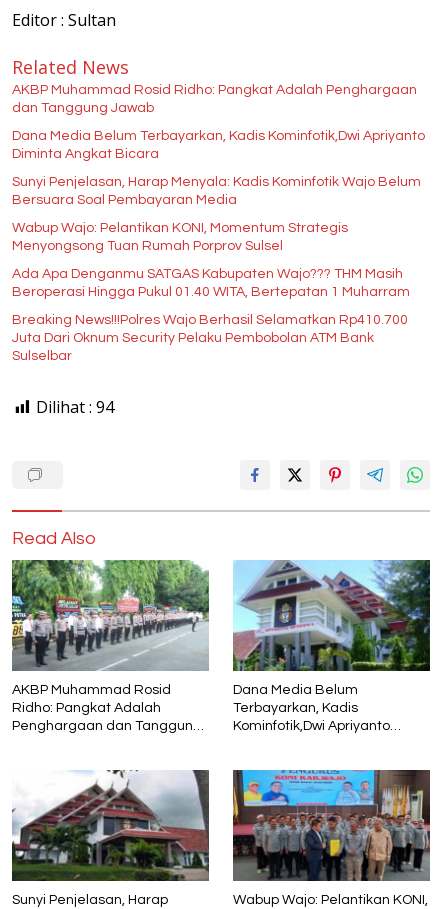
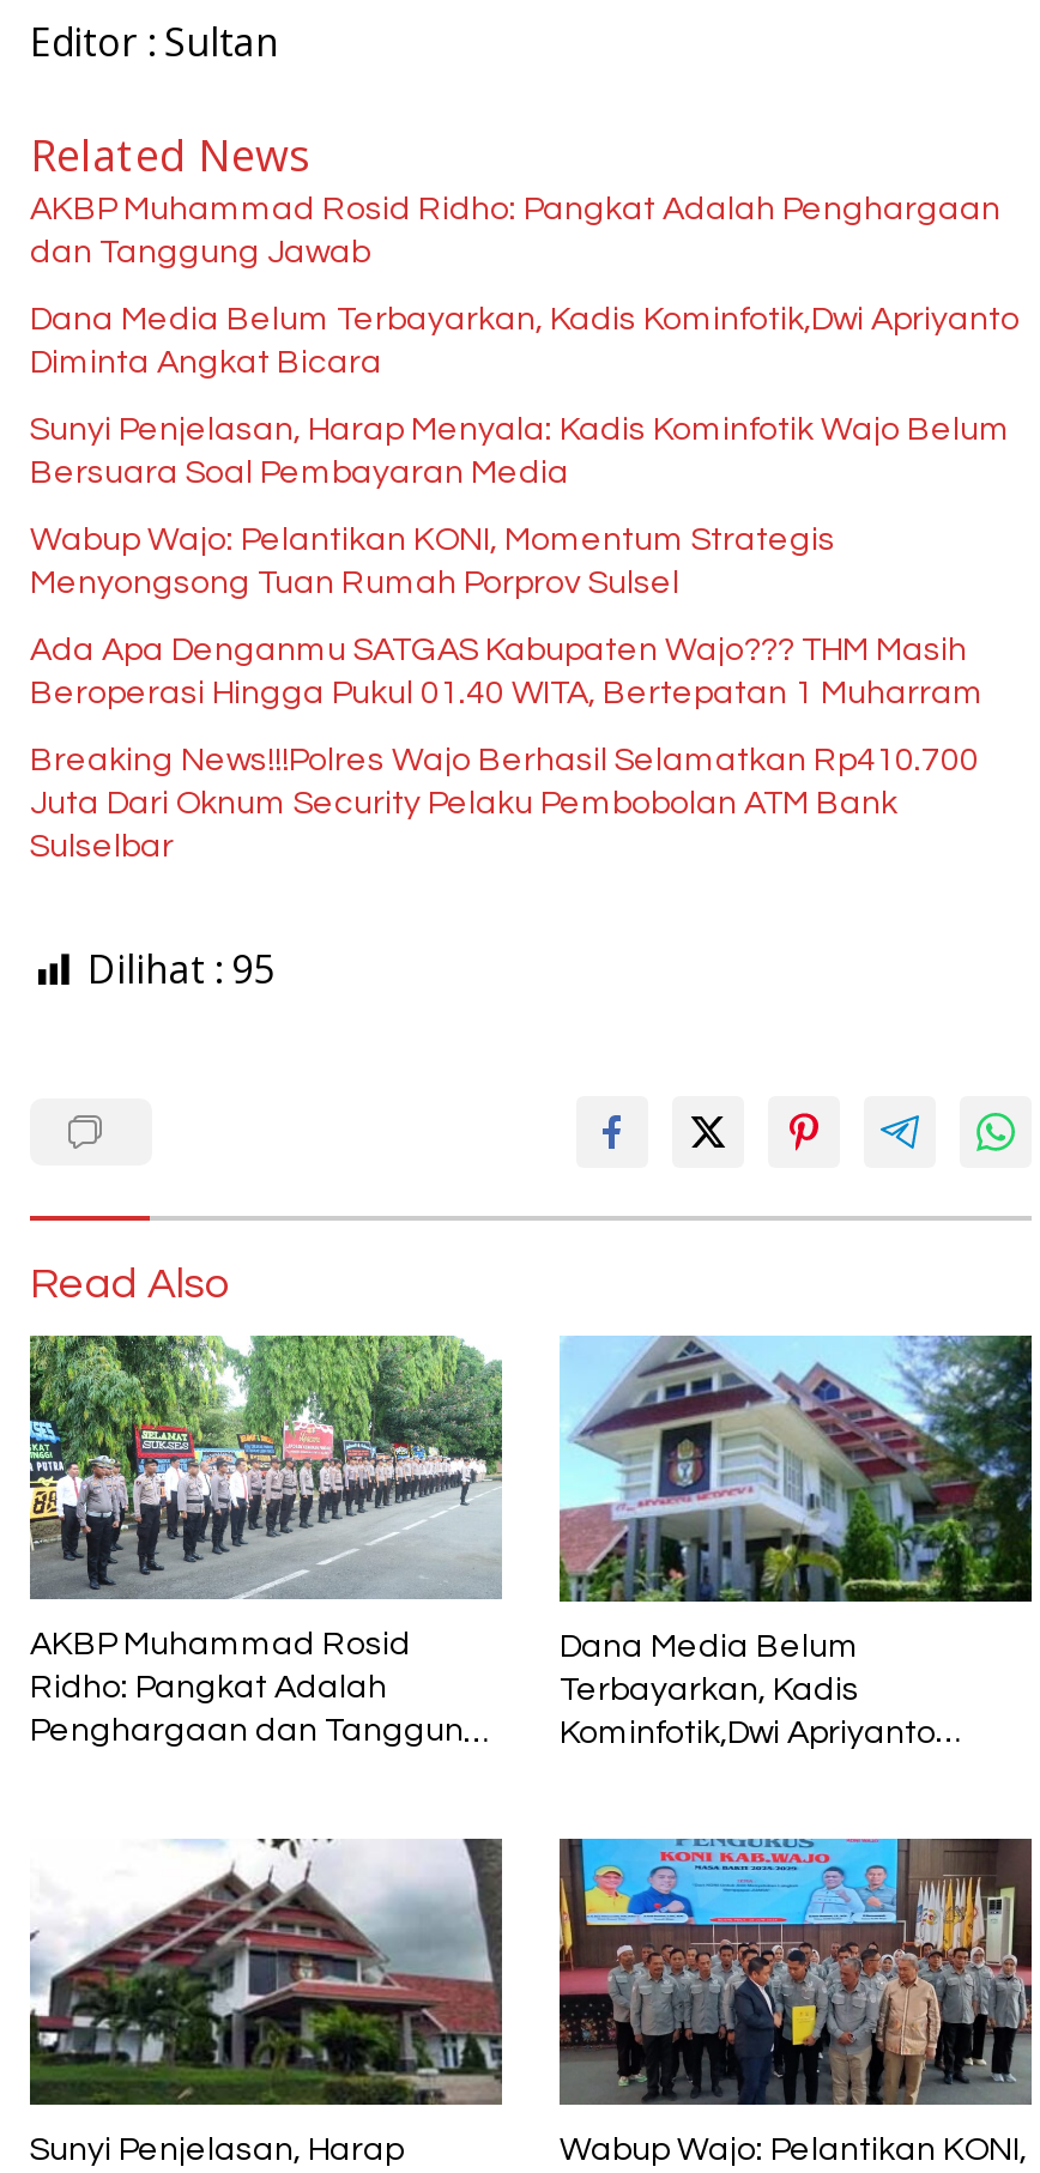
[36,396,114,418] Dilihat : 94 -> [87,944,274,996] Dilihat : 95

